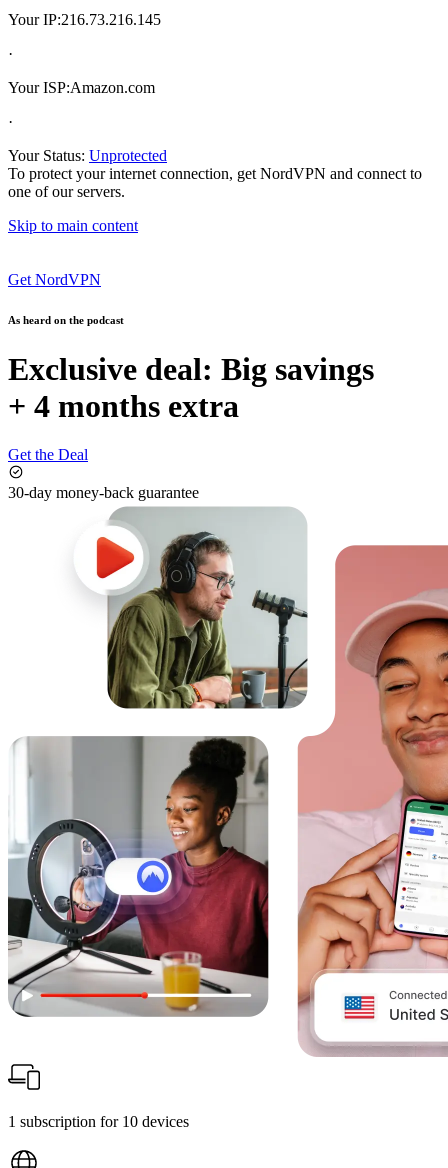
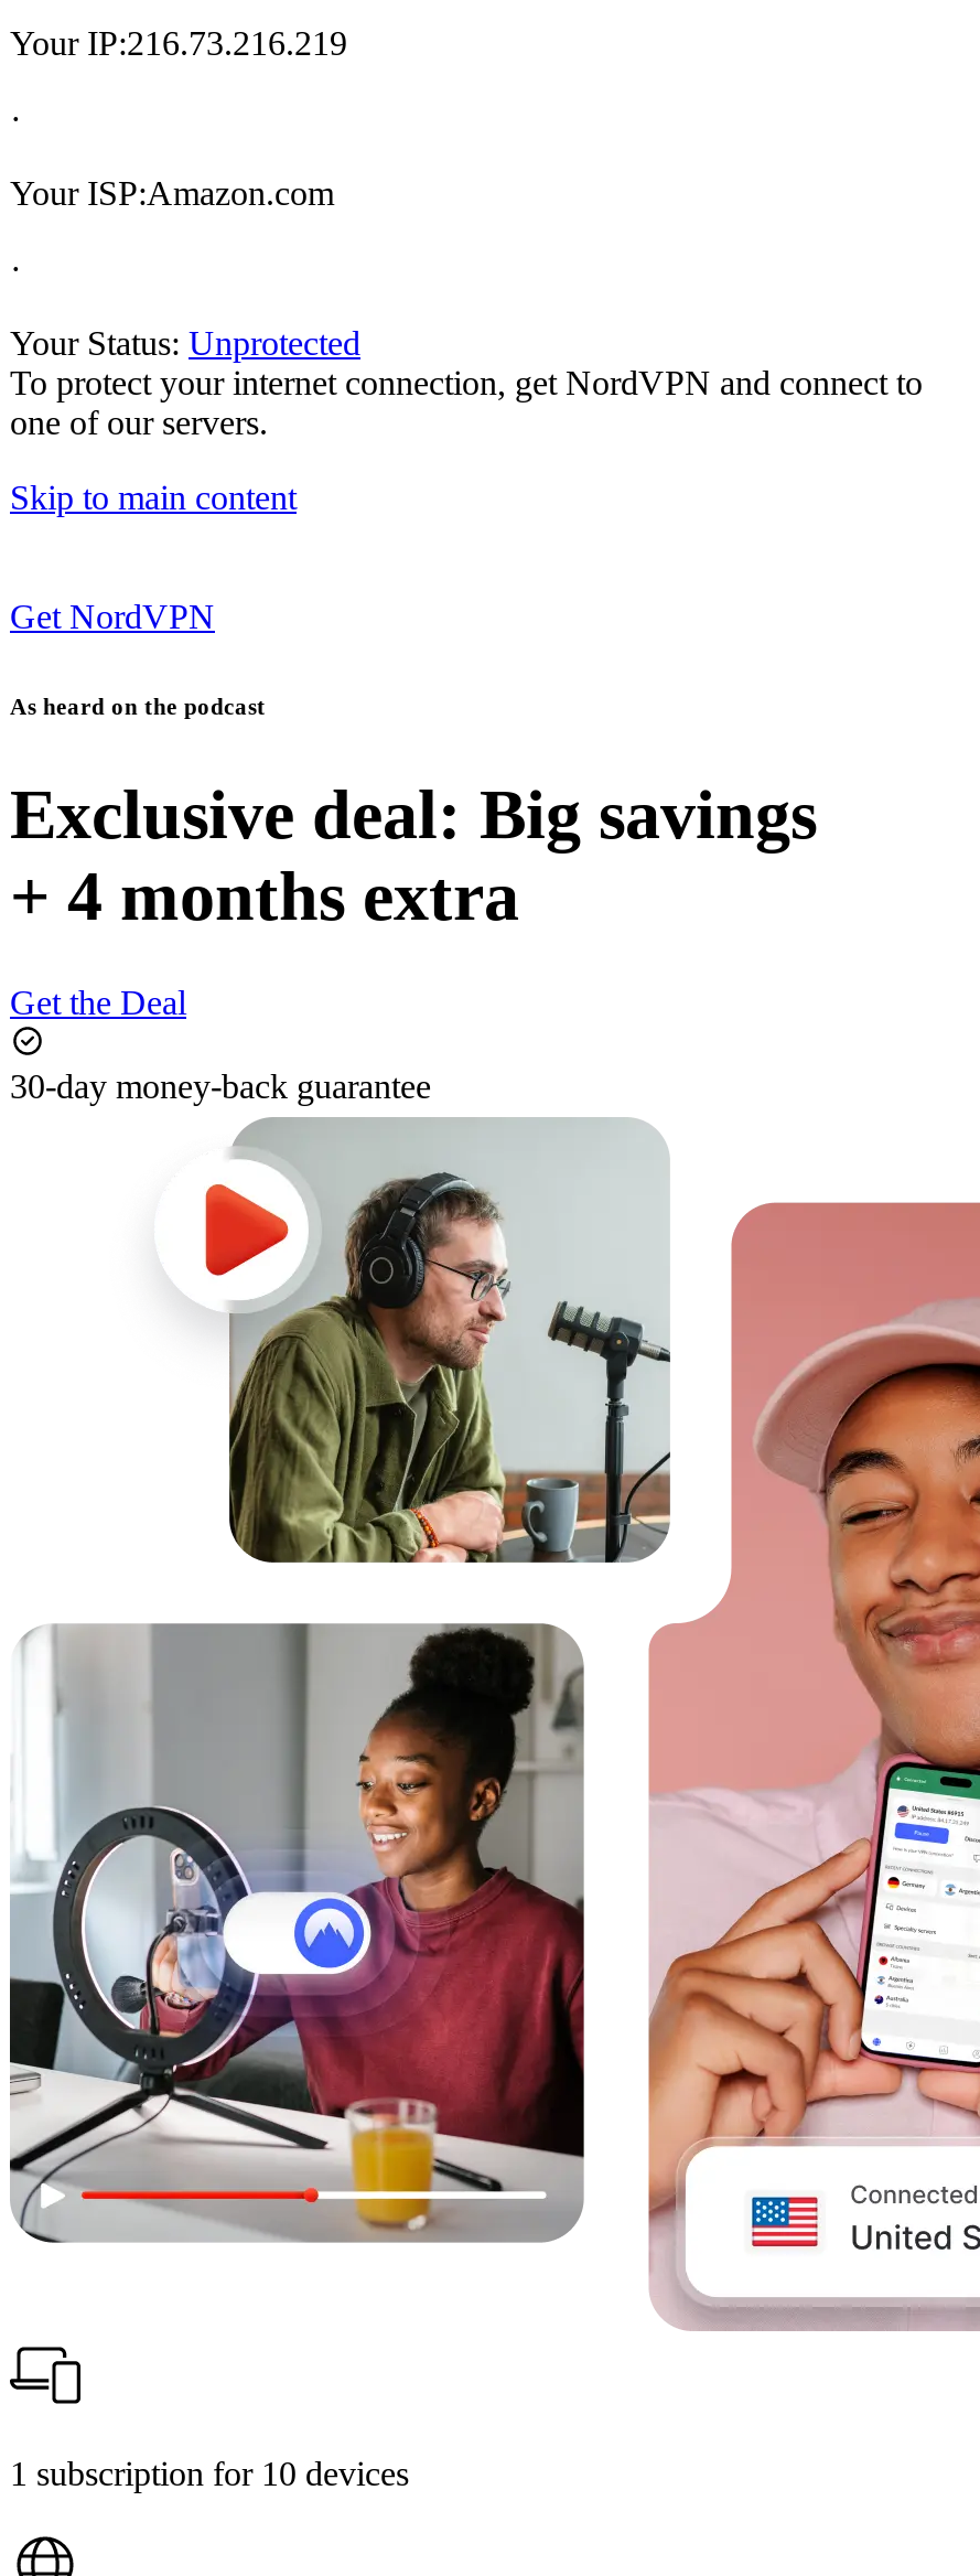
[8,11,161,28] Your IP:216.73.216.145 -> [10,24,347,62] Your IP:216.73.216.219

